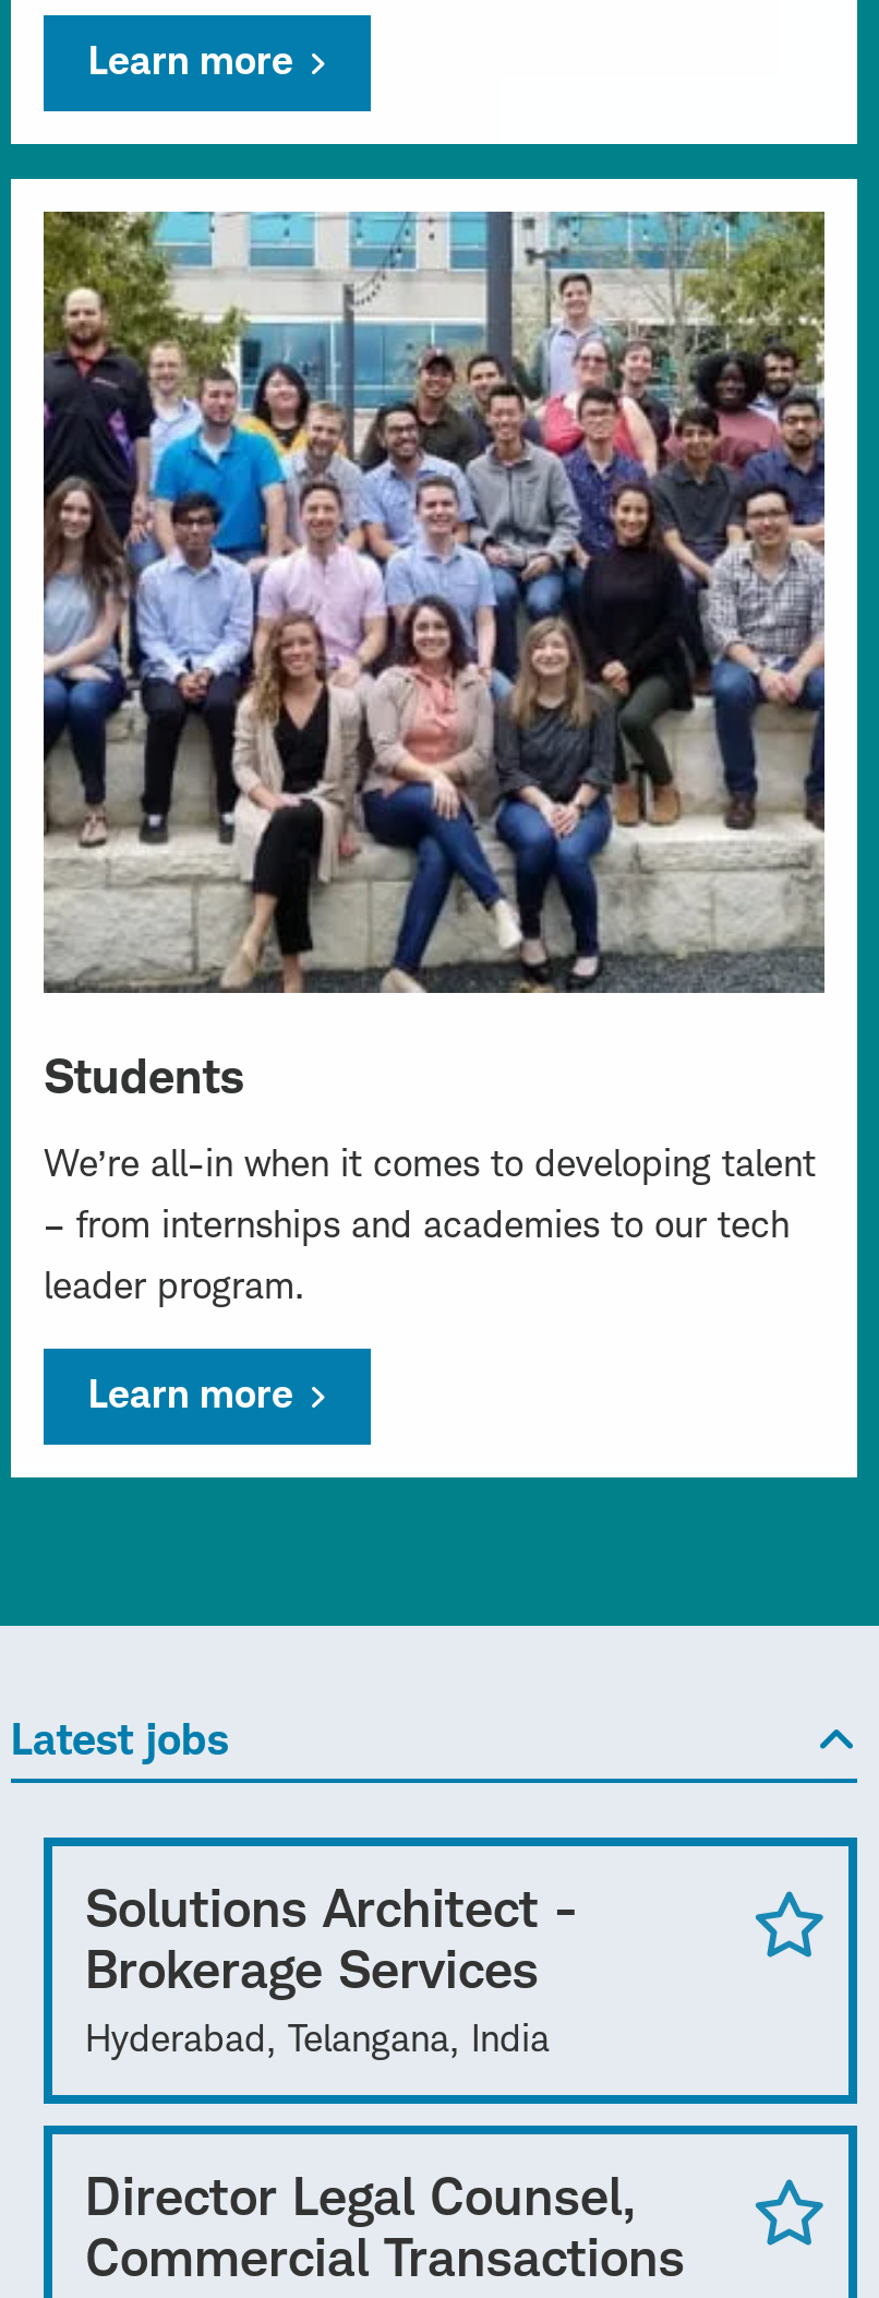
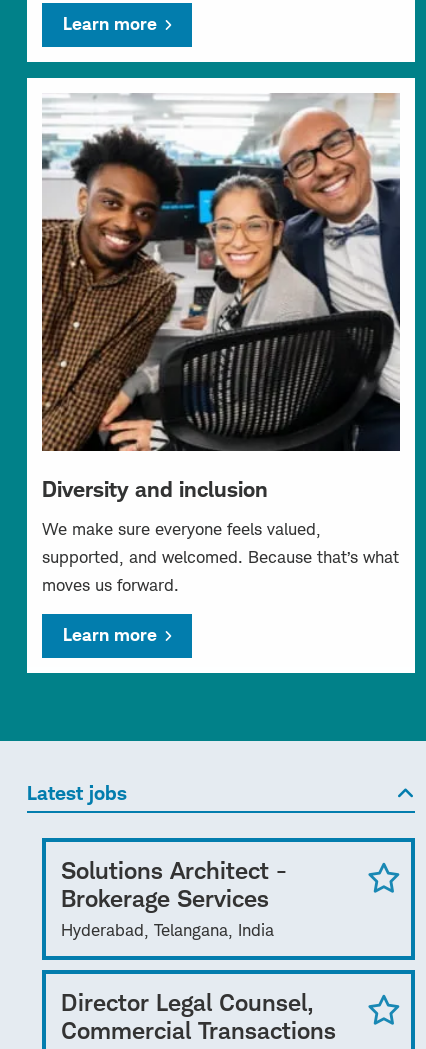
[41,210,827,1104] [image] | Students -> [41,93,401,502] [image] | Diversity and inclusion
[44,1141,816,1307] We’re all-in when it comes to developing talent | – from internships and academies to our tech | leader program. -> [42,519,399,595] We make sure everyone feels valued, | supported, and welcomed. Because that’s what | moves us forward.

